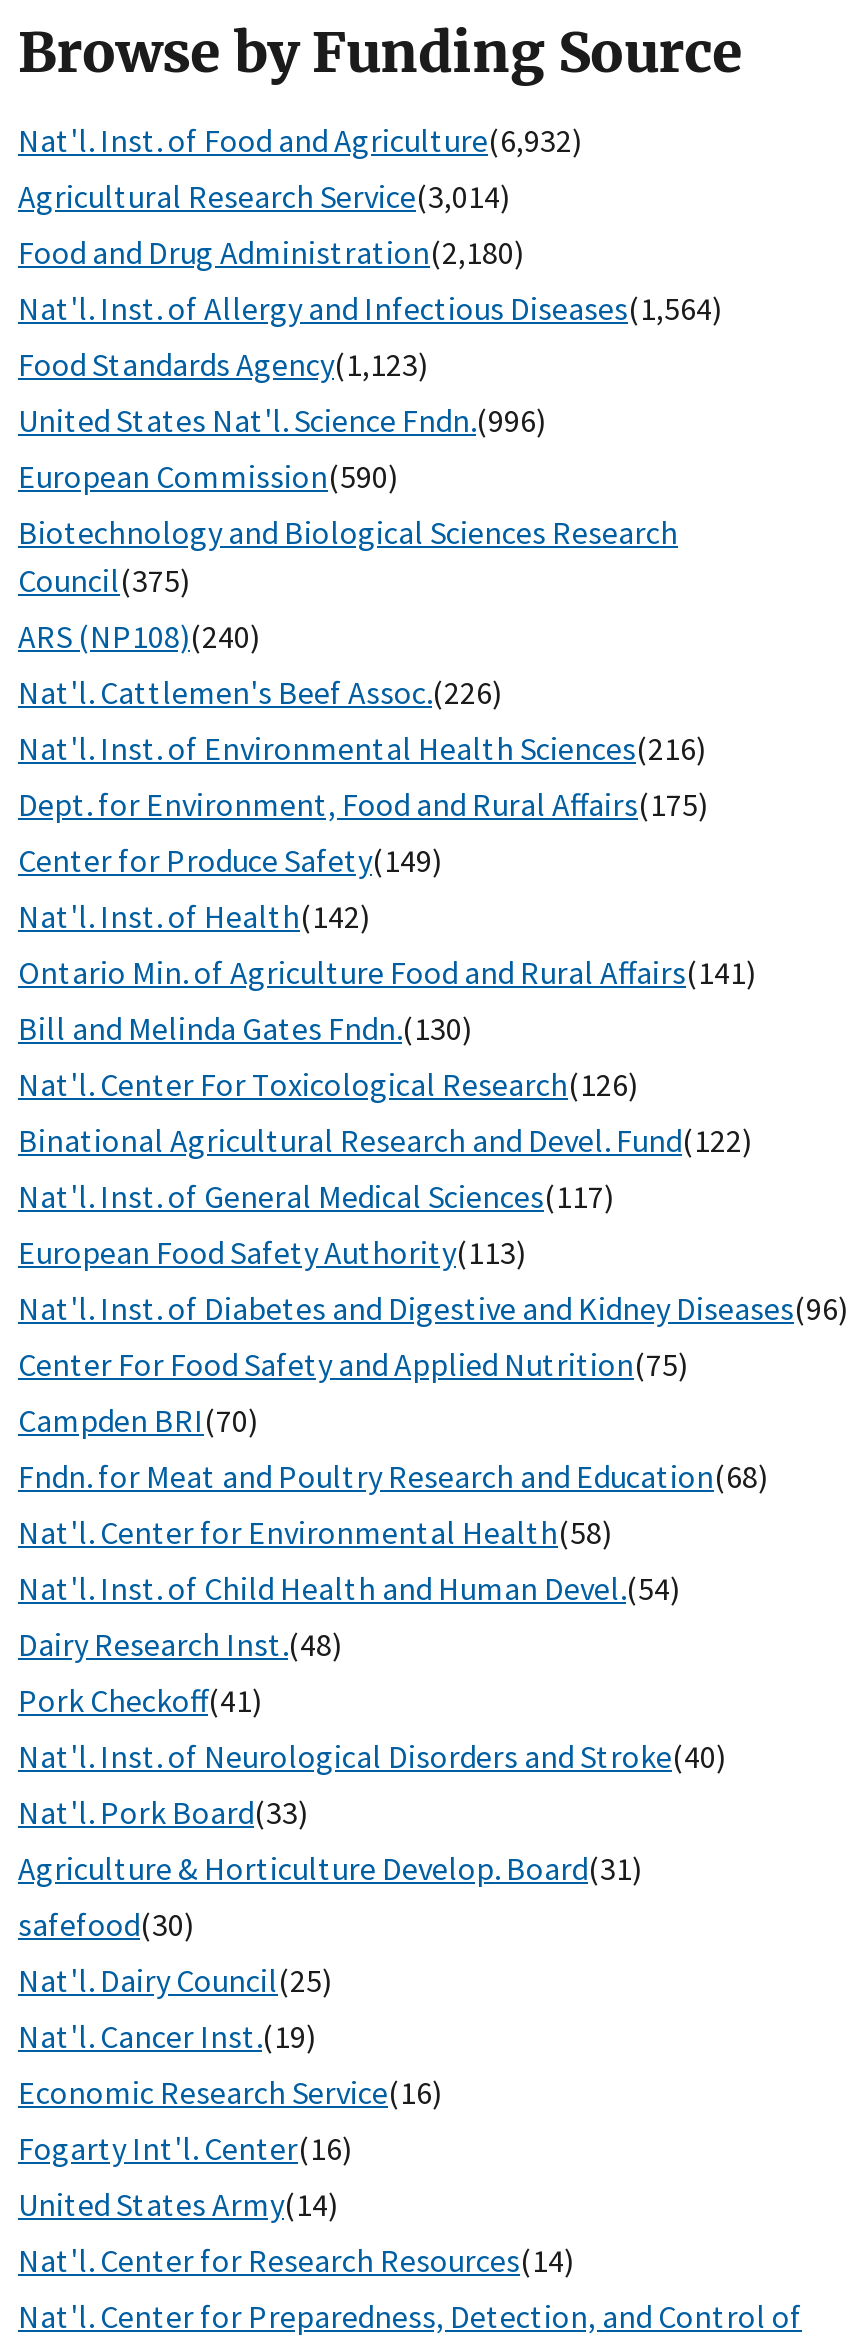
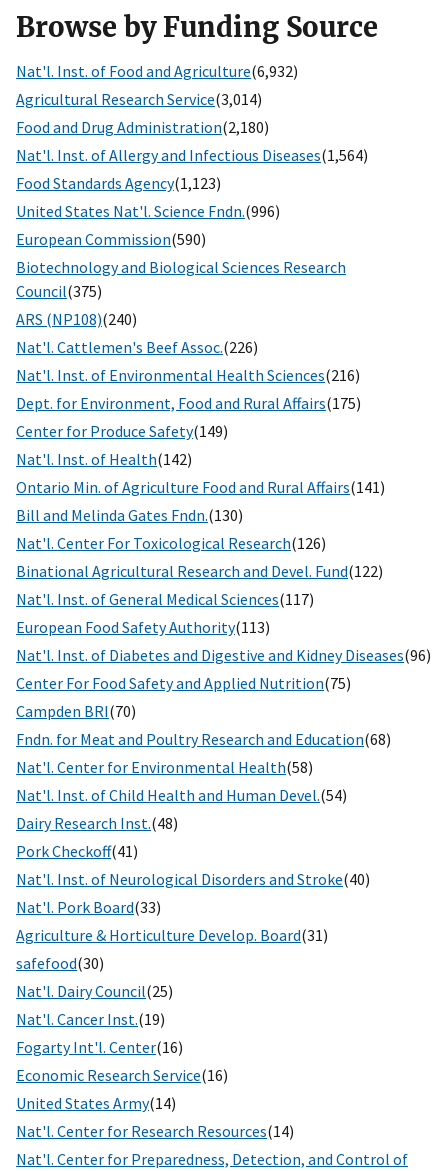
moved [18,2072,442,2112] -> [16,1065,228,1085]: Economic Research Service (16)
moved [18,2128,352,2168] -> [16,1037,183,1057]: Fogarty Int'l. Center (16)

